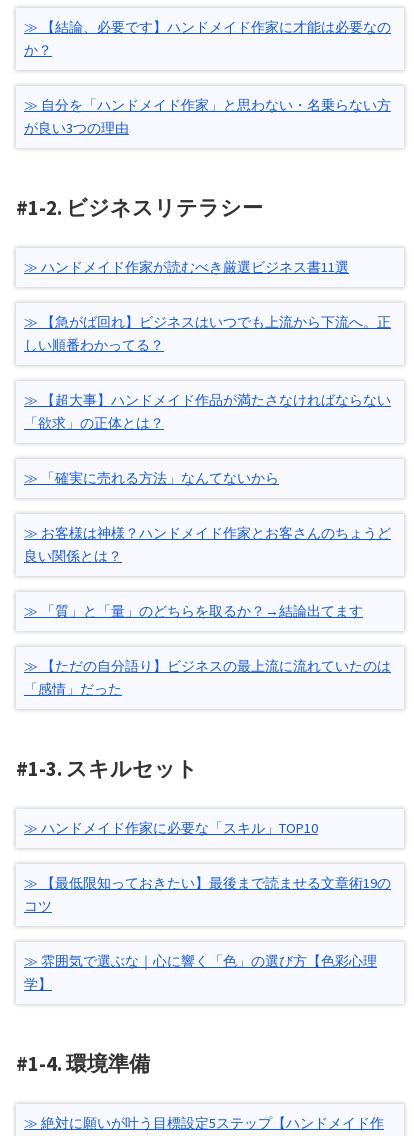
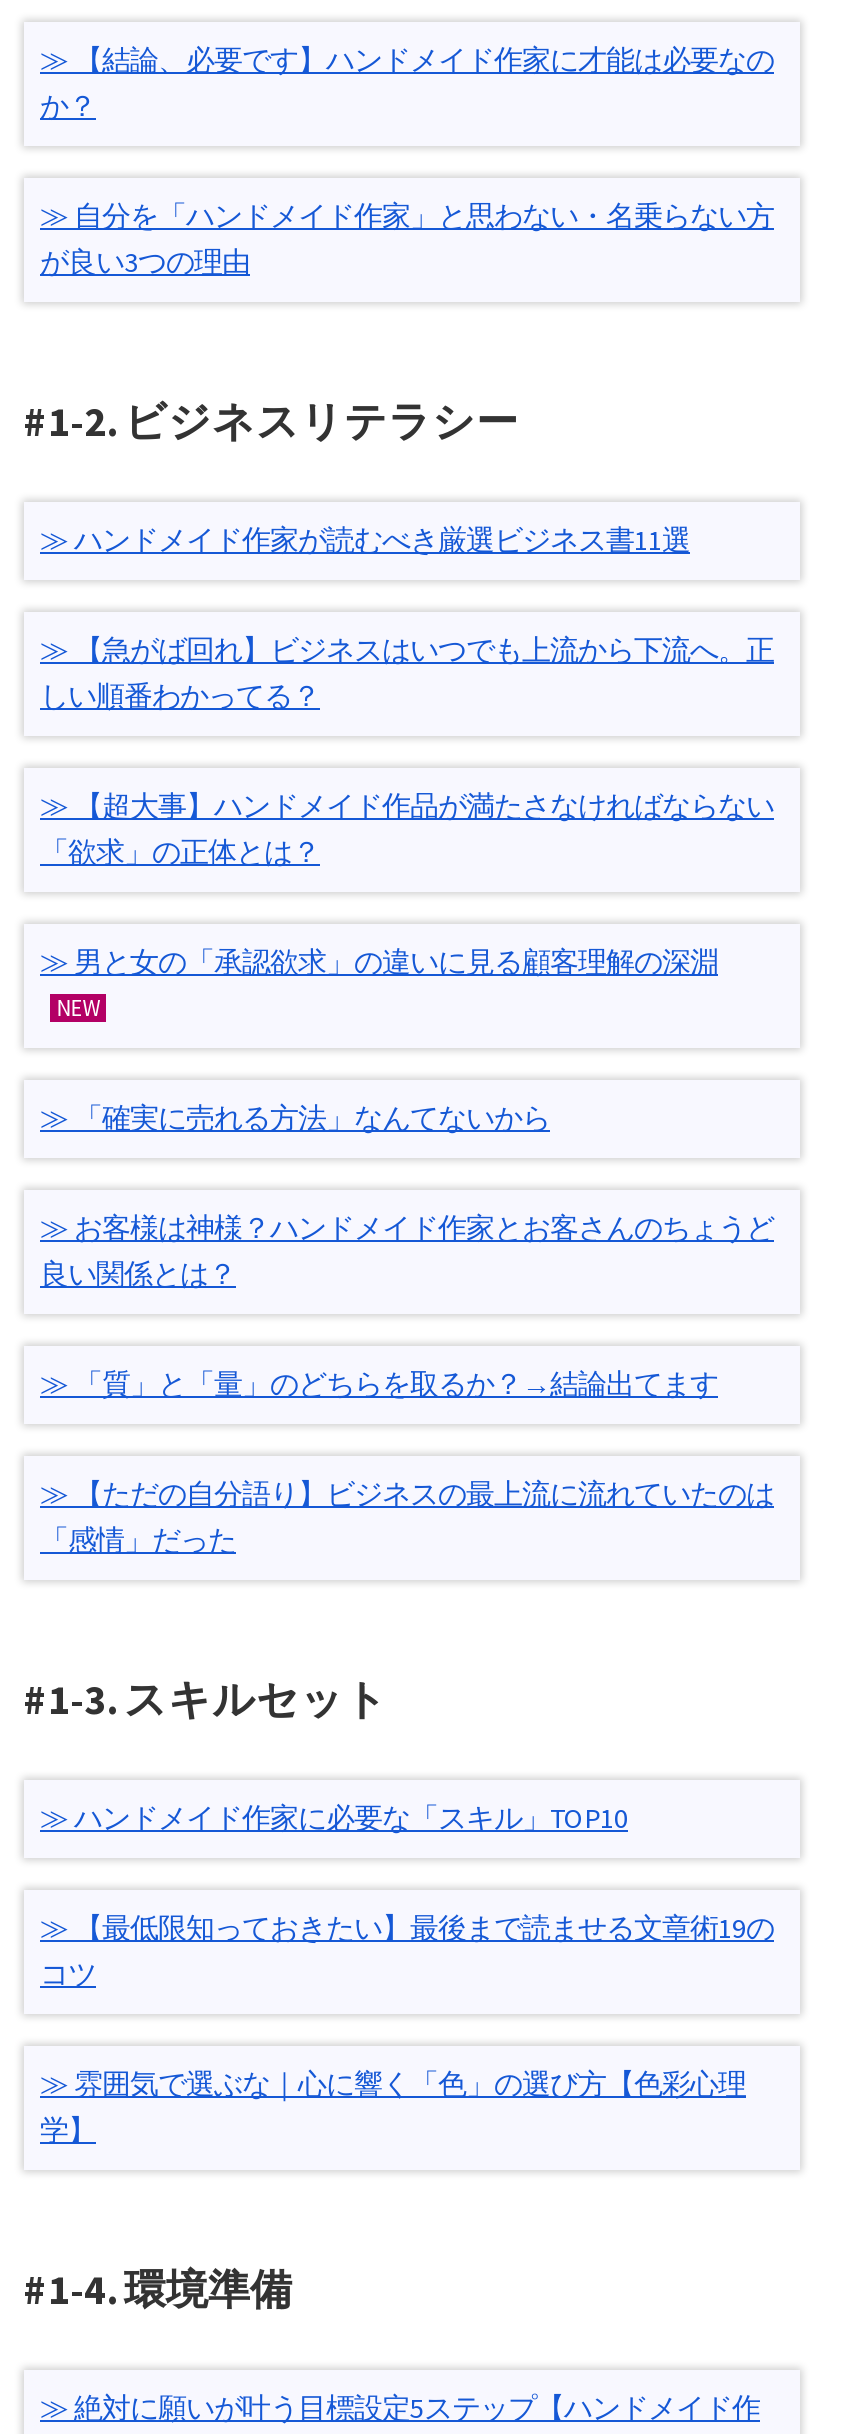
none -> [56,944,718,1022] 男と女の「承認欲求」の違いに見る顧客理解の深淵 | NEW

